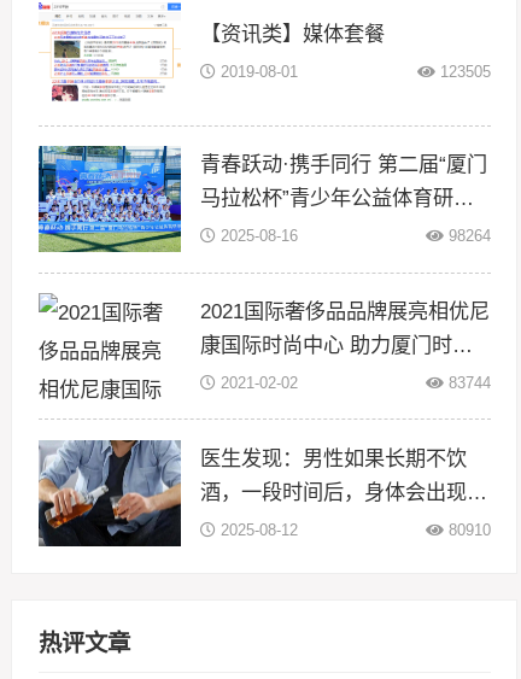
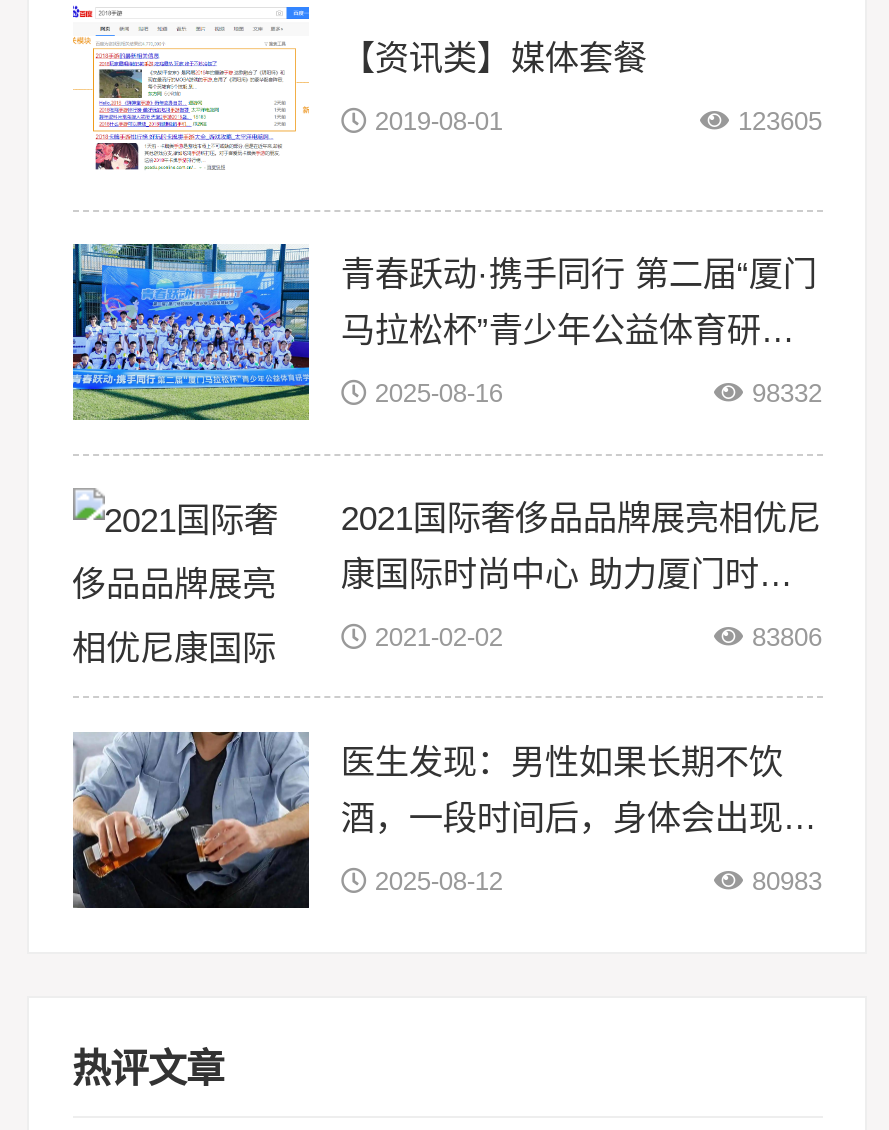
[435,63,490,81] 123505 -> [730,107,822,137] 123605
[443,227,490,245] 98264 -> [744,378,822,408] 98332
[443,374,490,392] 83744 -> [744,622,822,652] 83806
[443,521,490,539] 80910 -> [744,866,822,896] 80983

